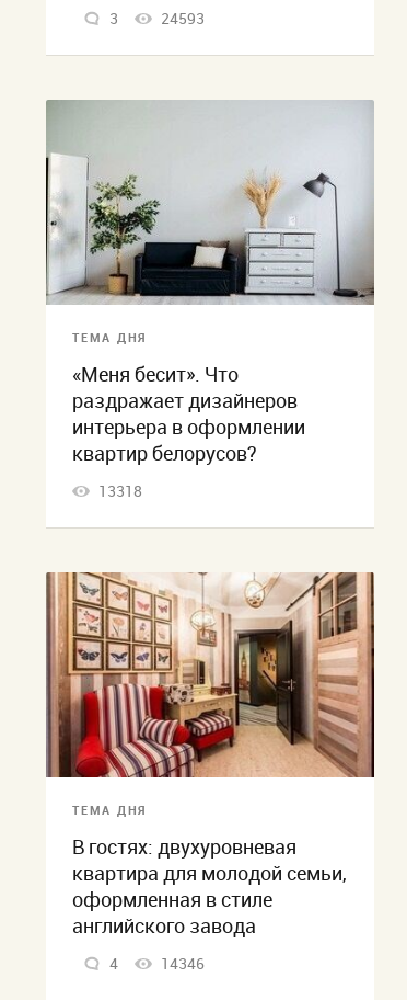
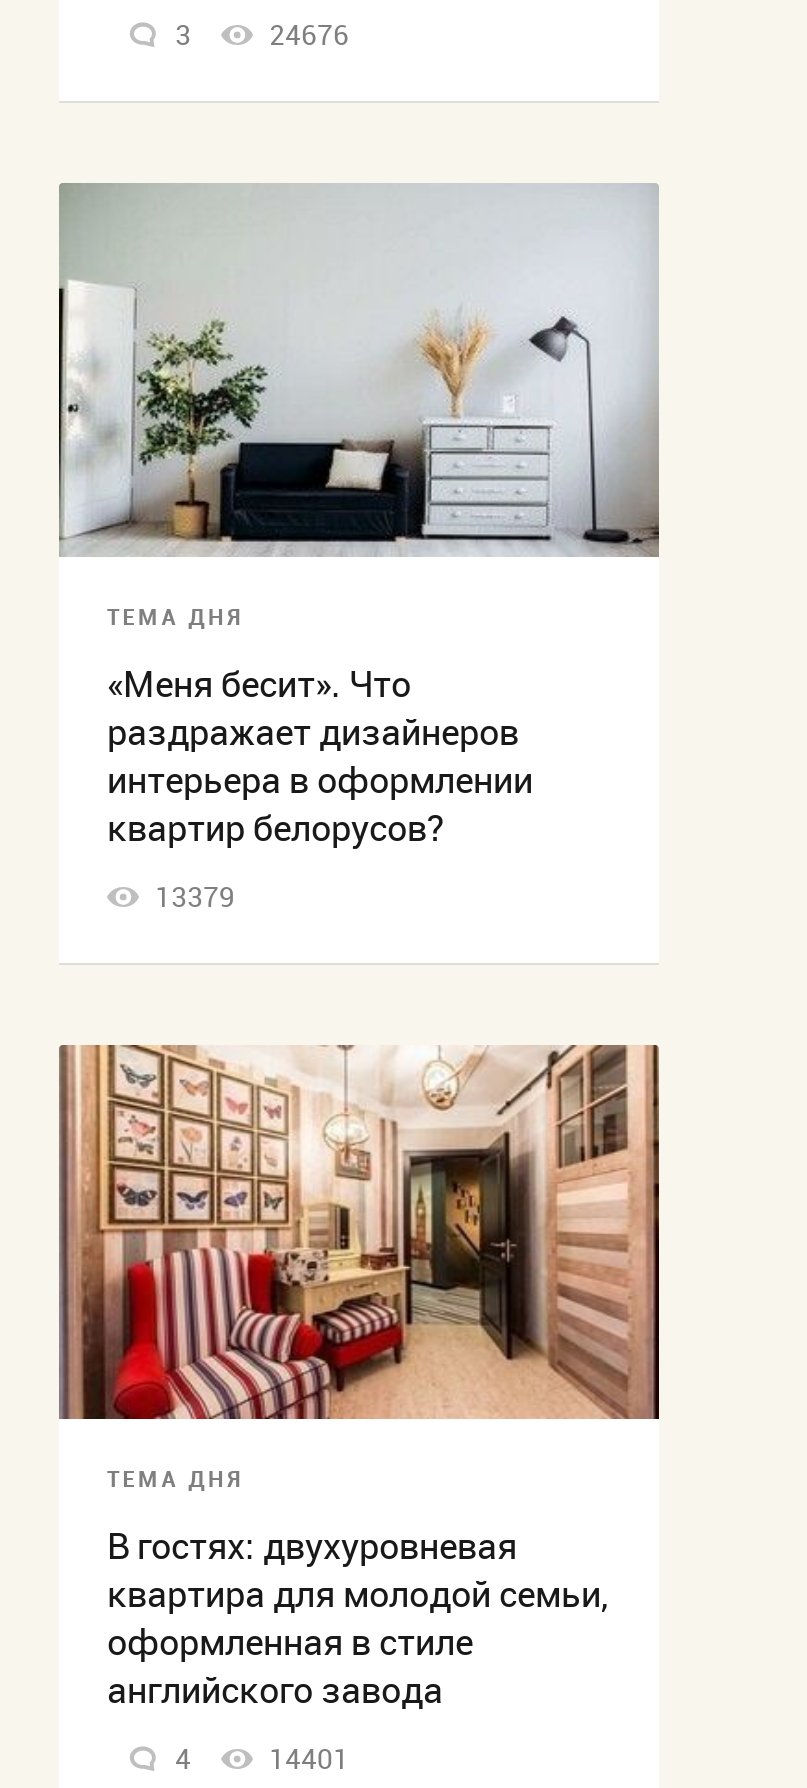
[161,10,205,27] 24593 -> [269,19,349,51] 24676
[98,482,142,500] 13318 -> [155,881,235,913] 13379
[161,955,205,973] 14346 -> [269,1743,349,1775] 14401

